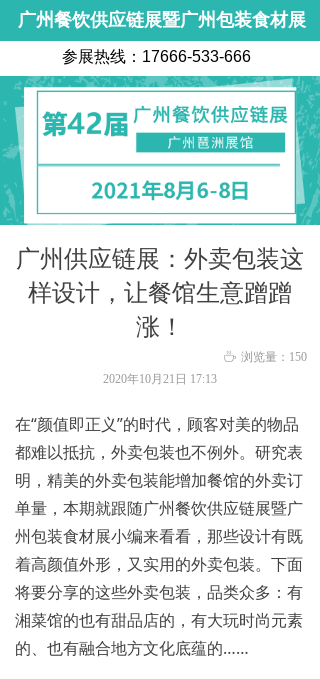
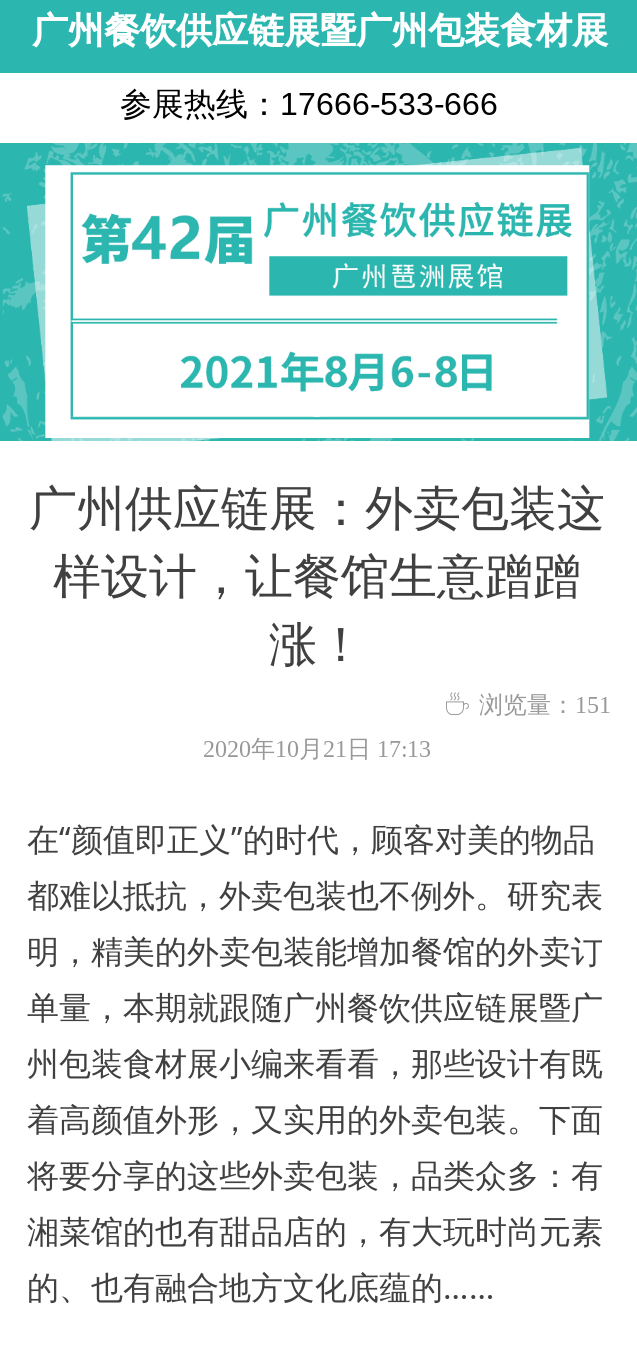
[224,350,307,364] ꄘ 浏览量：150 -> [445,691,611,719] ꄘ 浏览量：151

